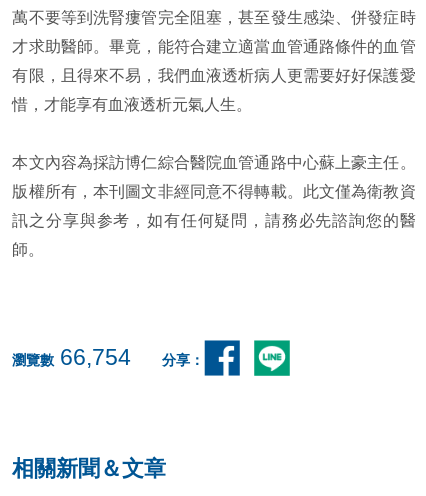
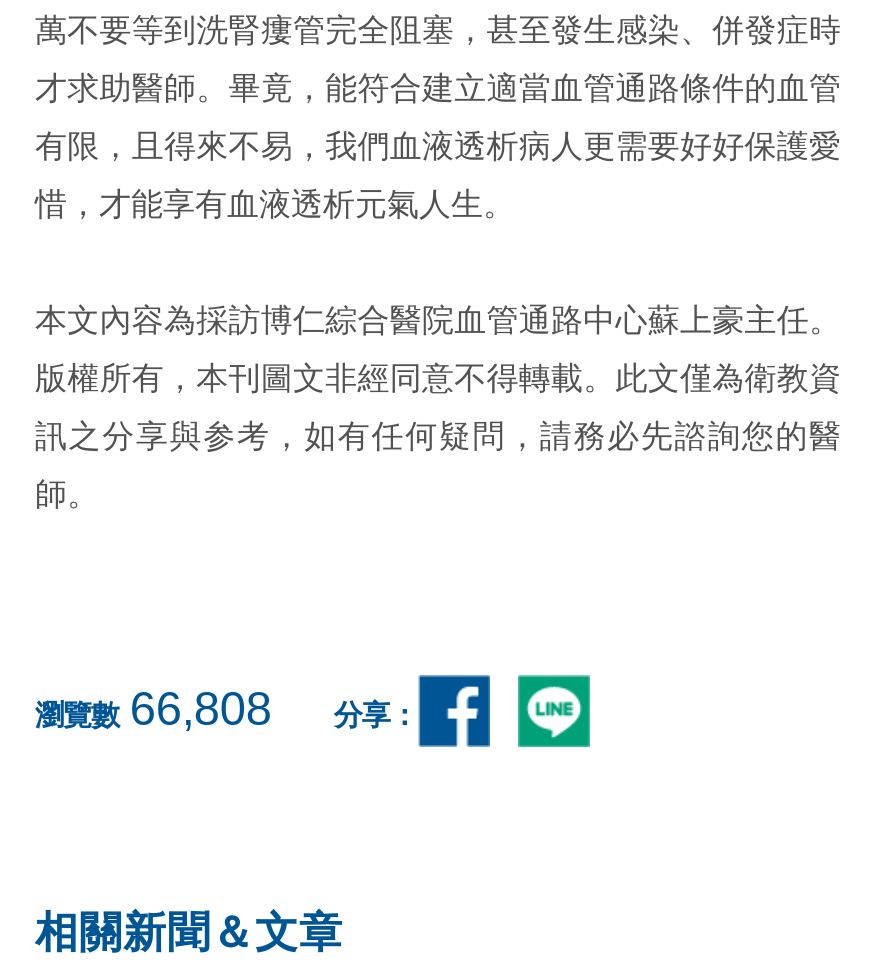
[12,344,204,370] 瀏覽數 66,754 分享： -> [35,683,418,735] 瀏覽數 66,808 分享：

